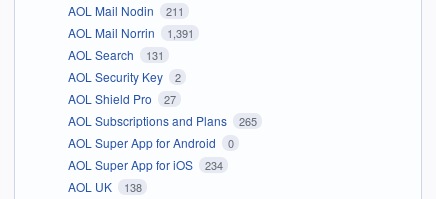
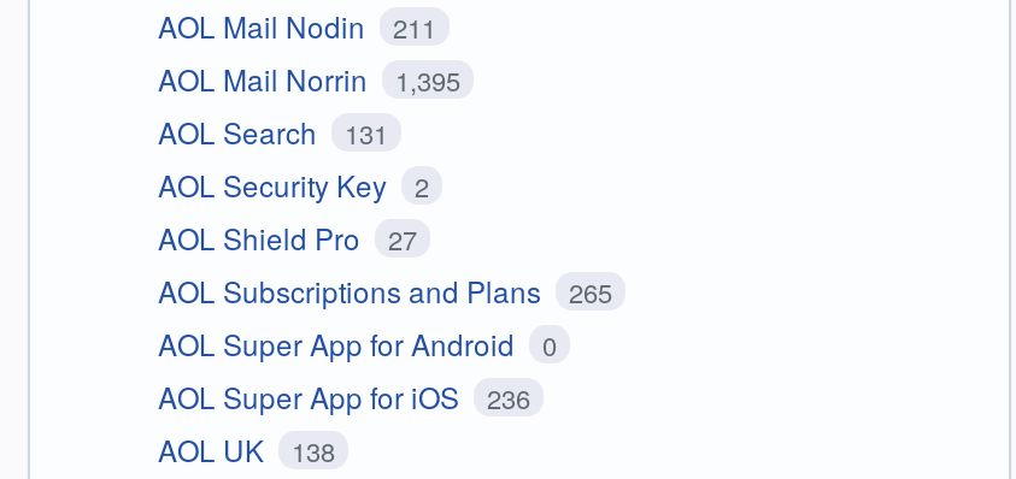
[68,24,193,41] AOL Mail Norrin 1,391 -> [158,58,460,99] AOL Mail Norrin 1,395
[68,156,222,173] AOL Super App for iOS 234 -> [158,376,530,417] AOL Super App for iOS 236

